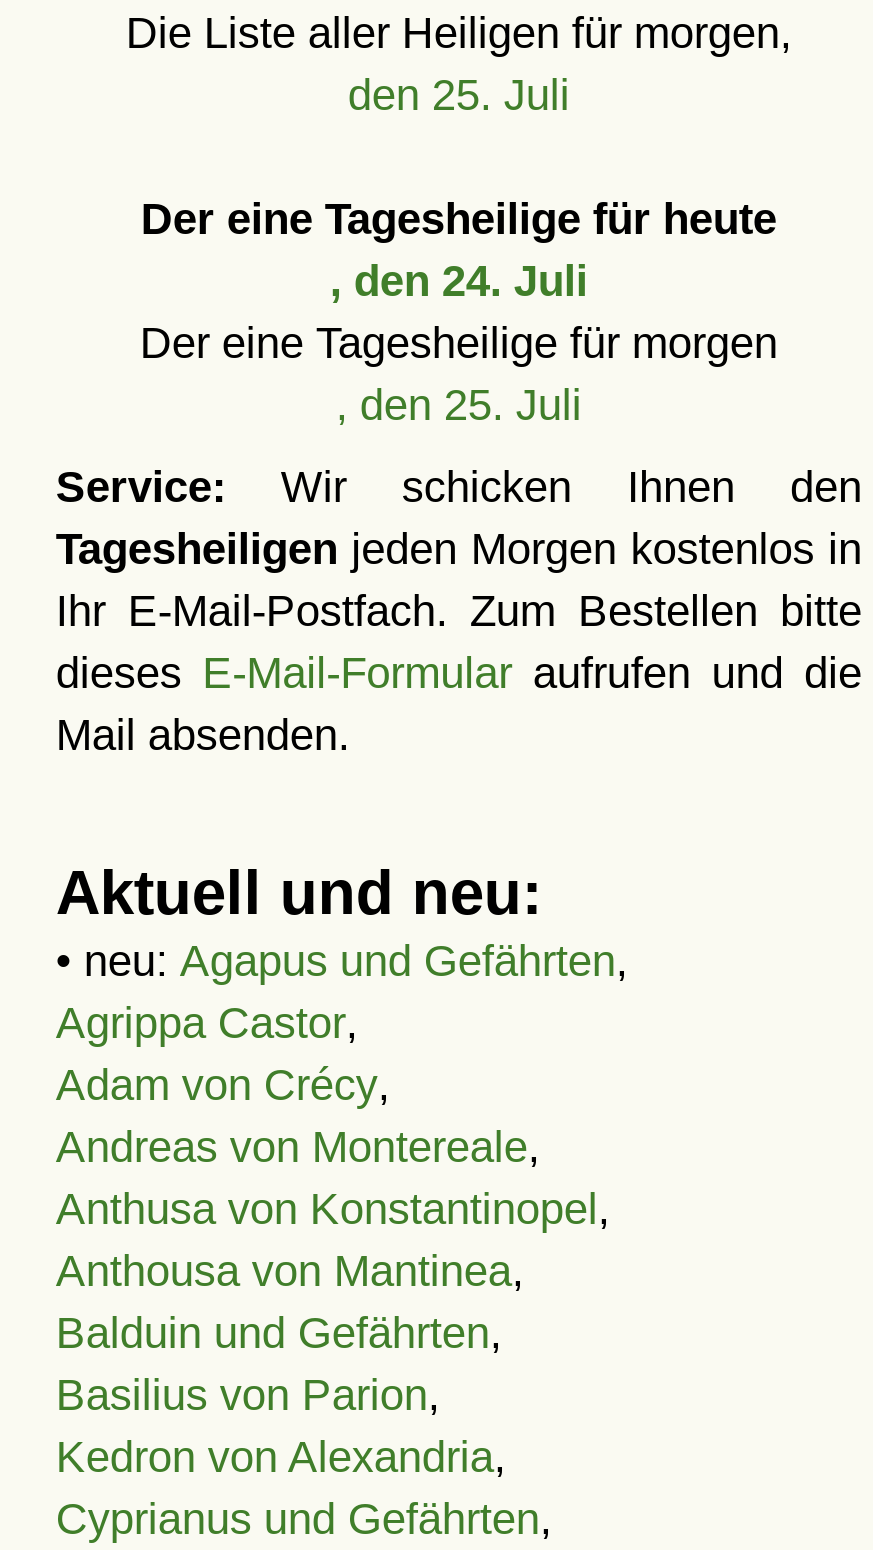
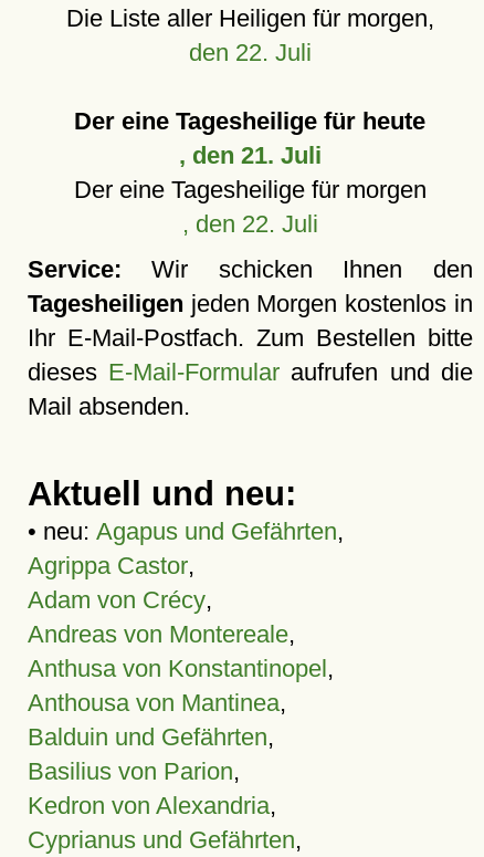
[348,70,570,120] den 25. Juli -> [189,39,312,66] den 22. Juli
[330,256,588,306] , den 24. Juli -> [179,142,321,169] , den 21. Juli
[336,380,582,430] , den 25. Juli -> [182,210,318,238] , den 22. Juli

